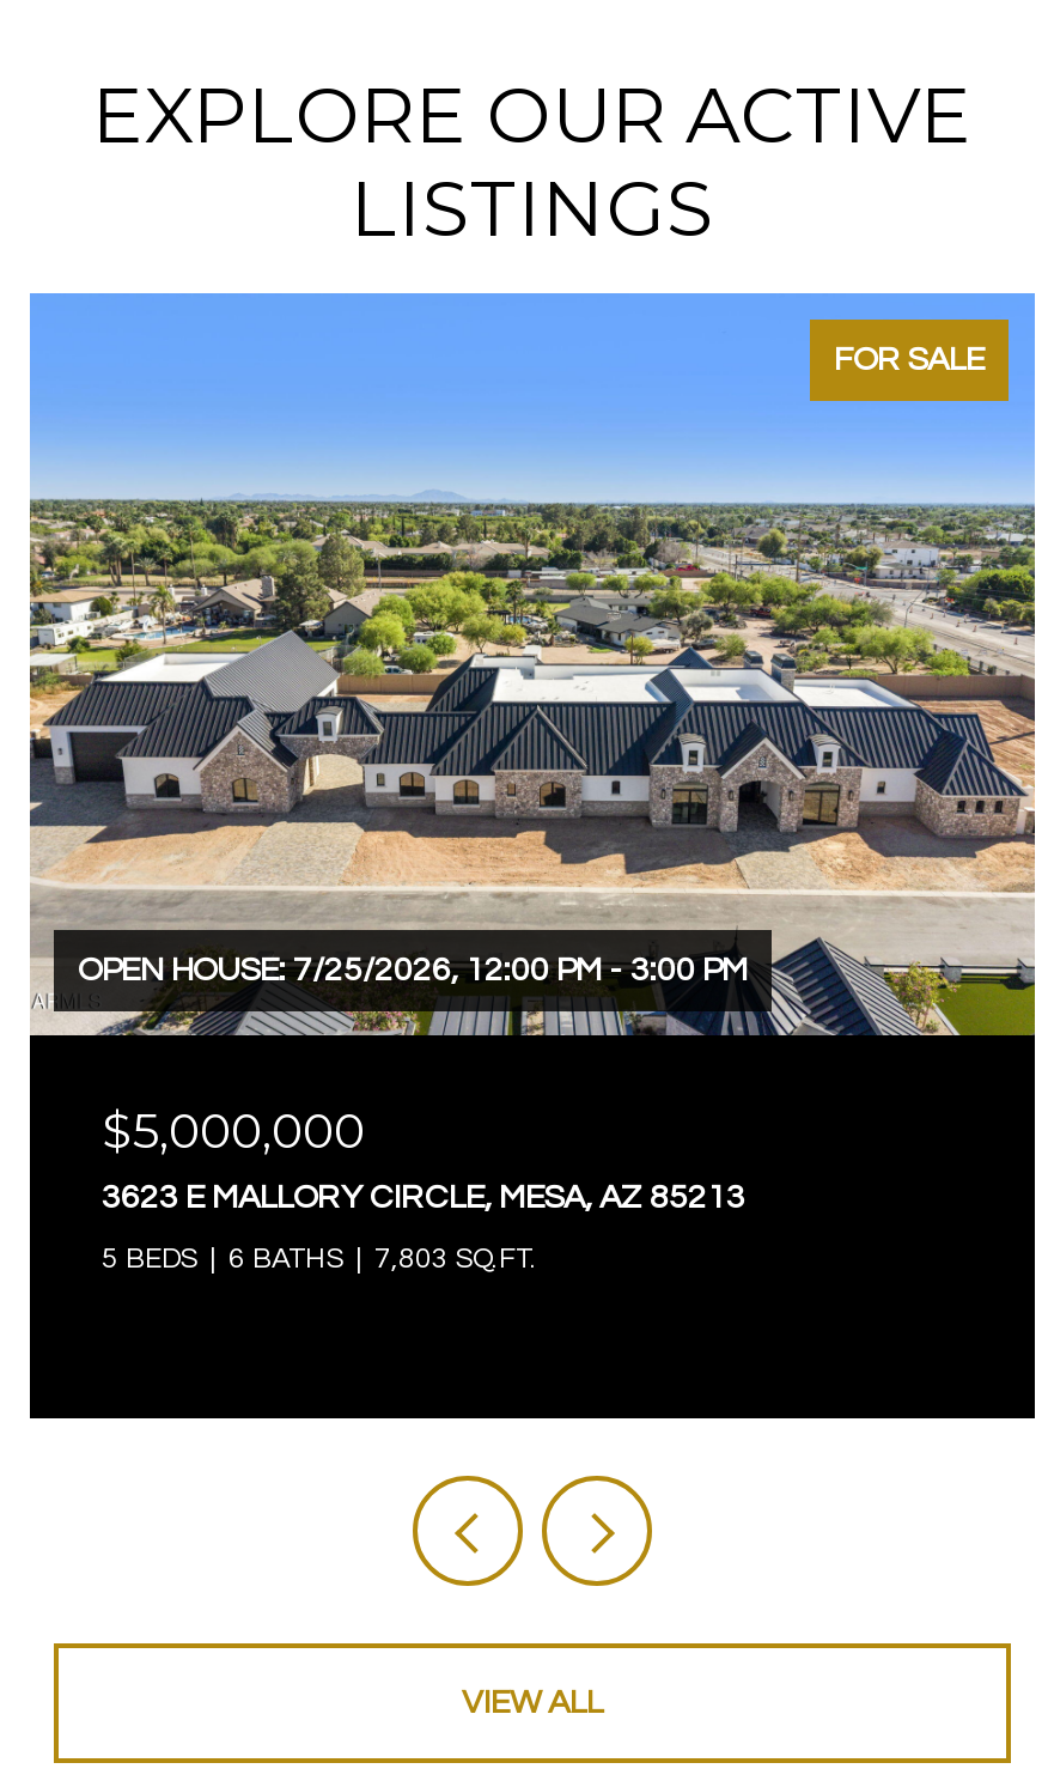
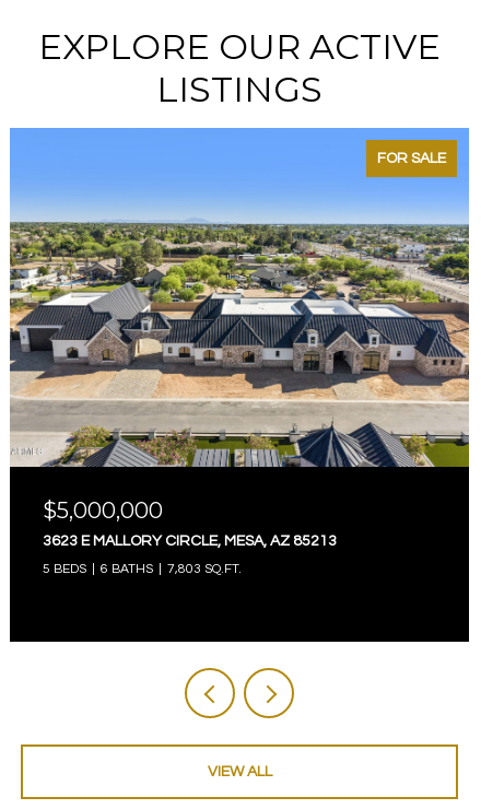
[78,953,748,987] OPEN HOUSE: 7/25/2026, 12:00 PM - 3:00 PM -> none

